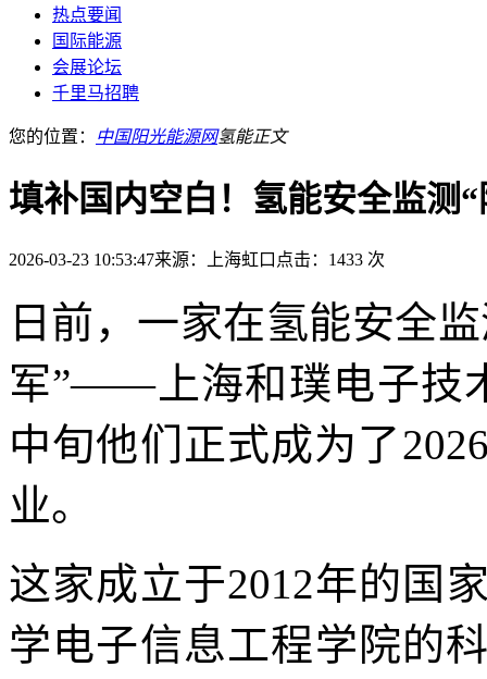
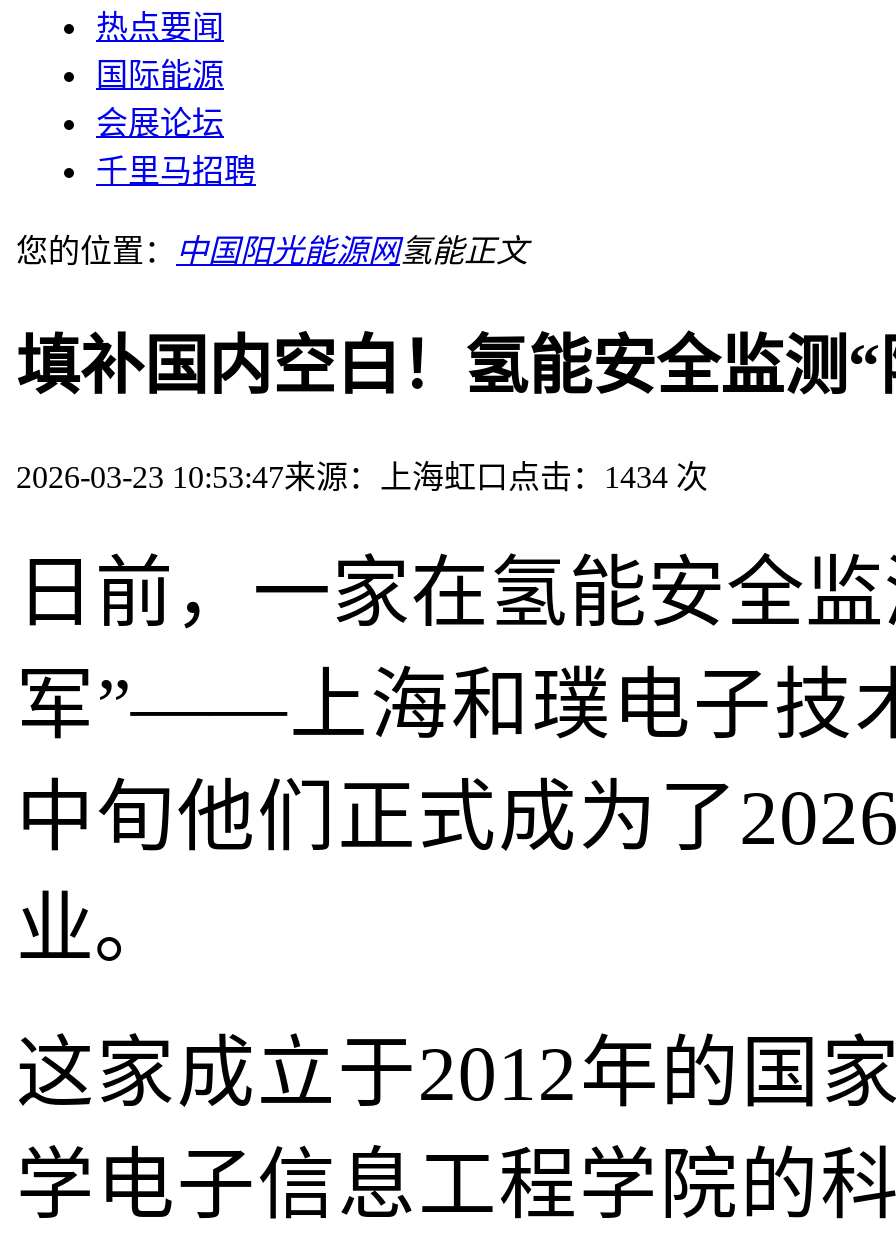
[9,250,385,269] 2026-03-23 10:53:47来源：上海虹口点击：1433 次 -> [16,460,708,494] 2026-03-23 10:53:47来源：上海虹口点击：1434 次

